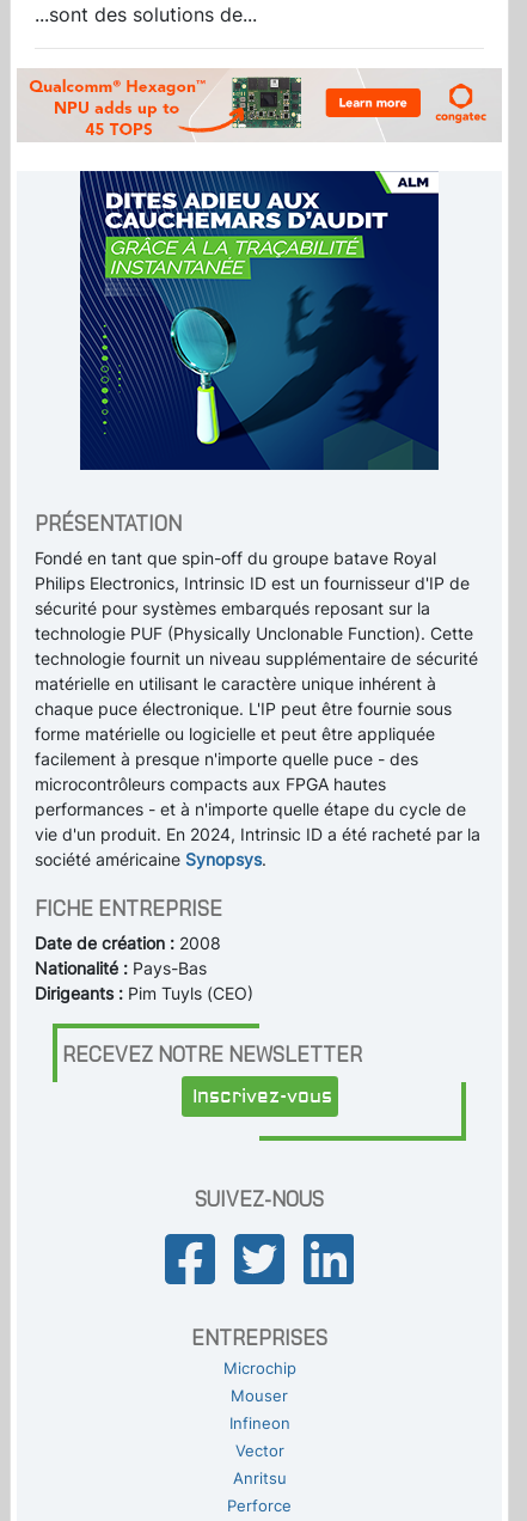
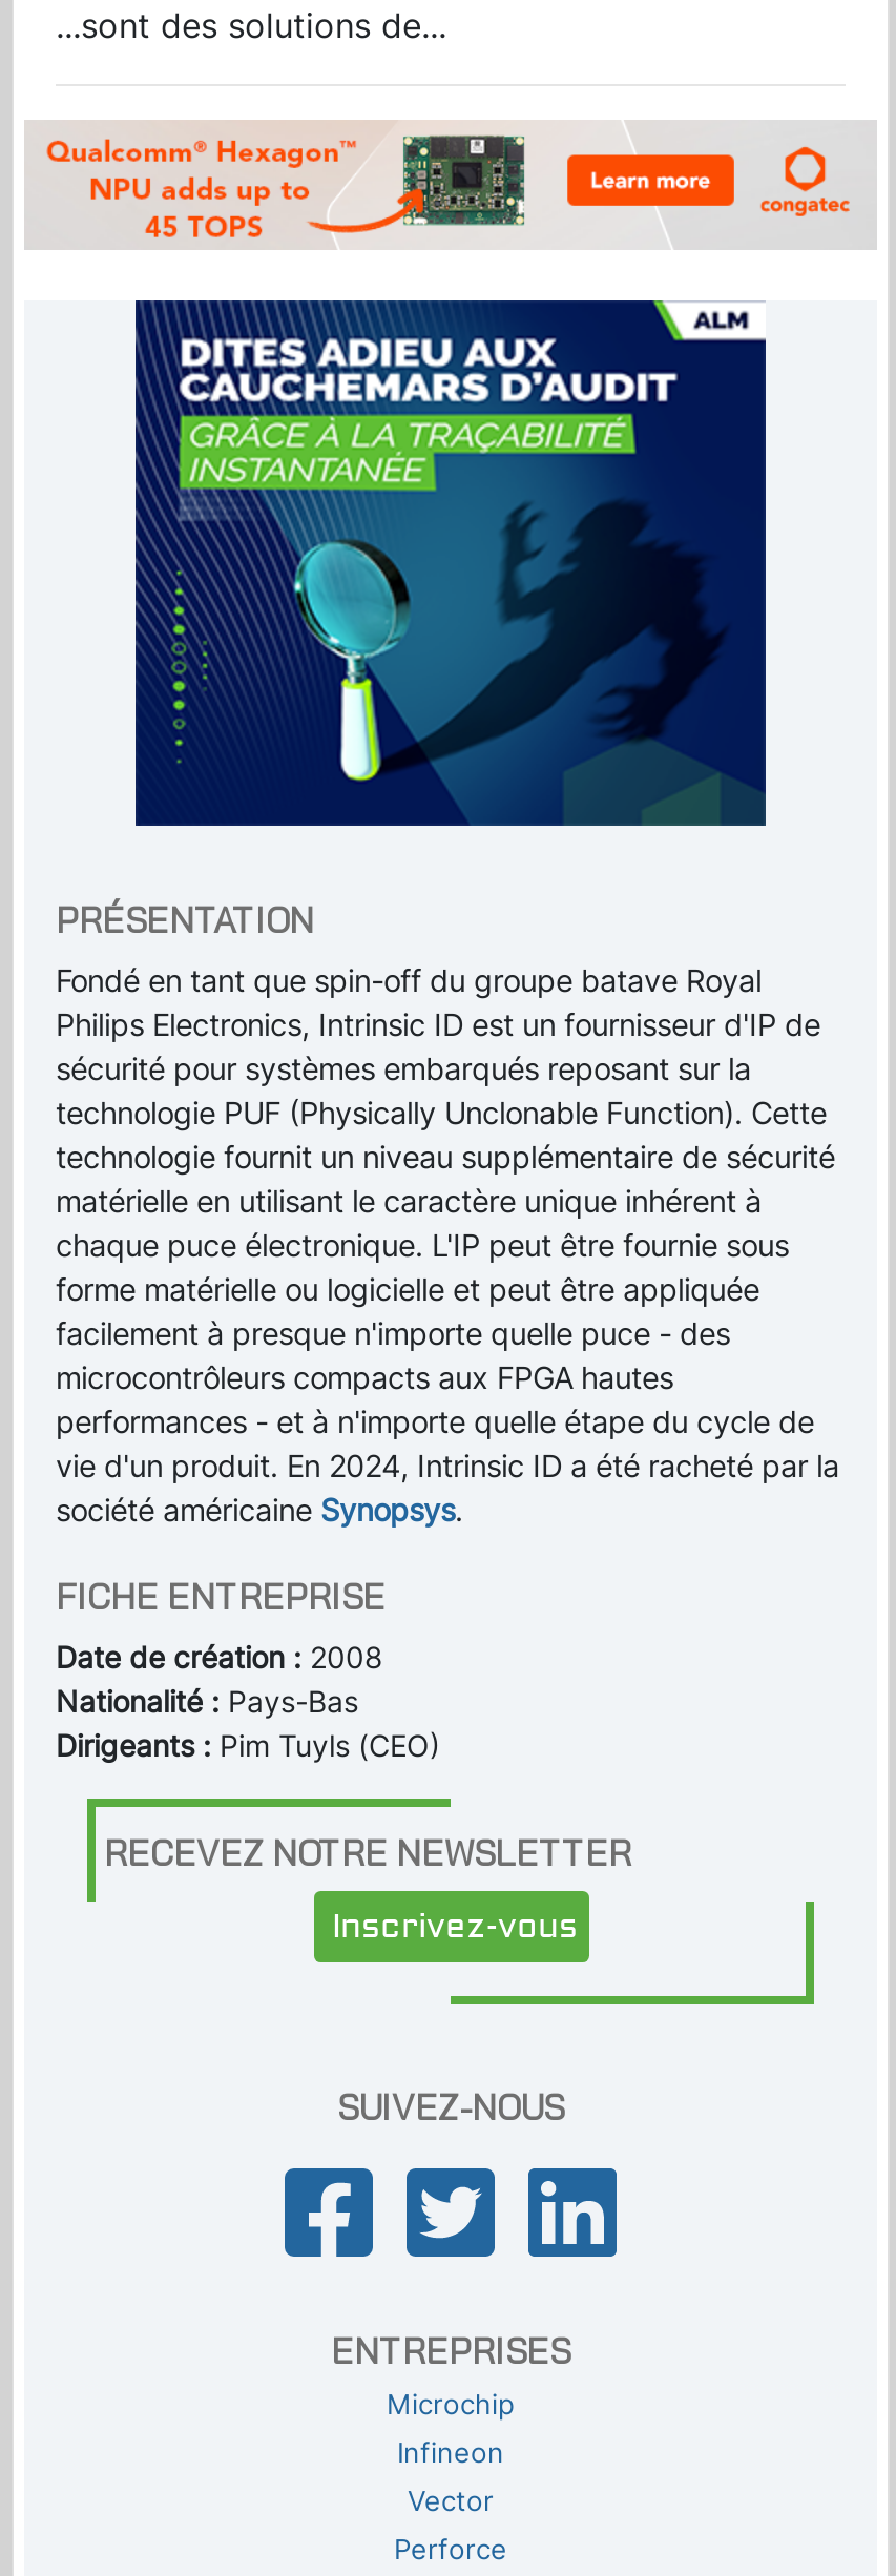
[231,1388,288,1406] Mouser -> none
[232,1470,286,1488] Anritsu -> none

